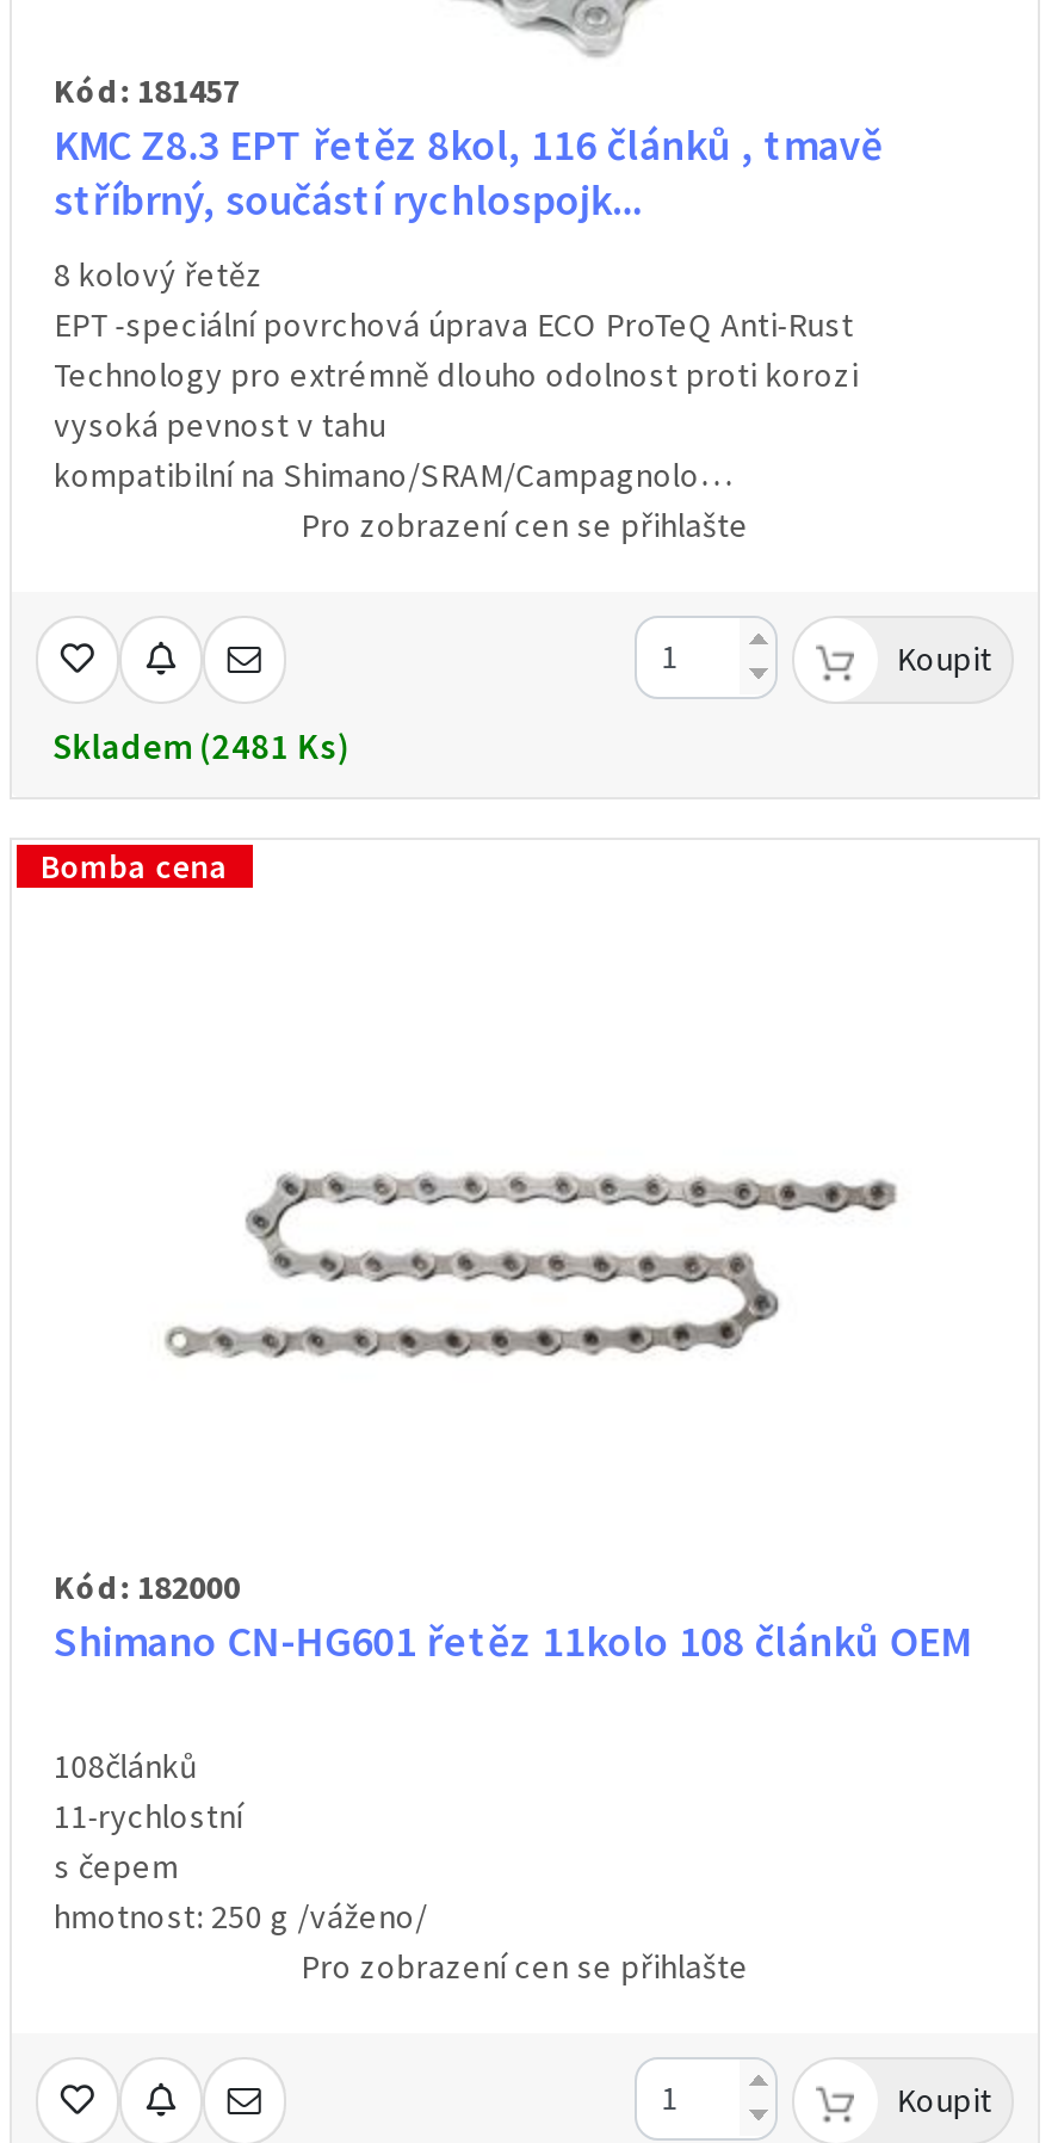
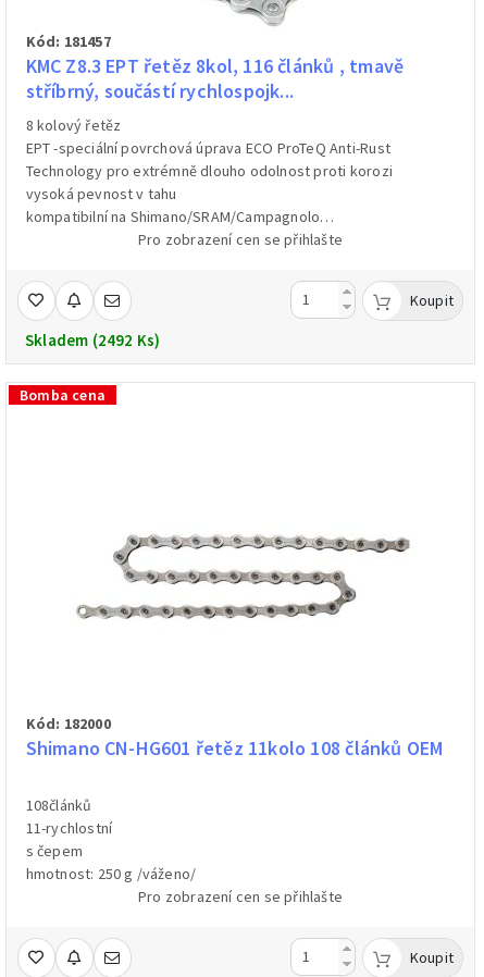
[52,723,349,768] Skladem (2481 Ks) -> [25,330,160,350] Skladem (2492 Ks)

